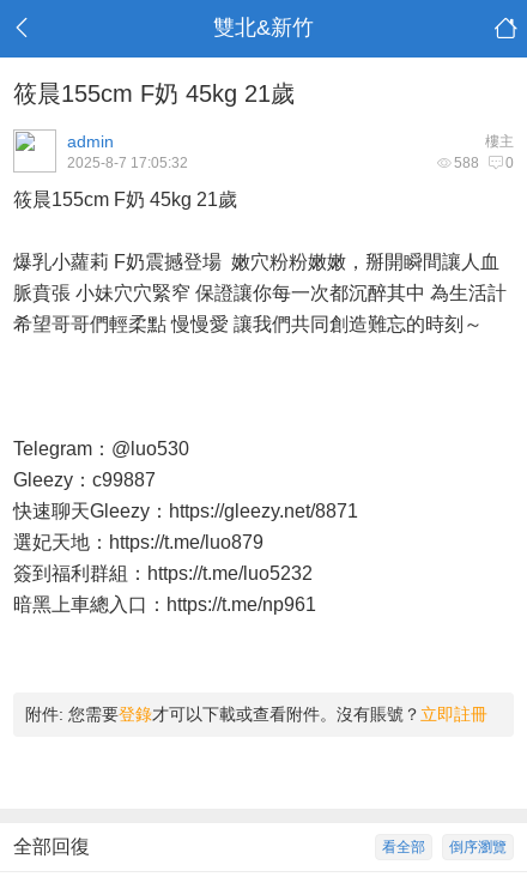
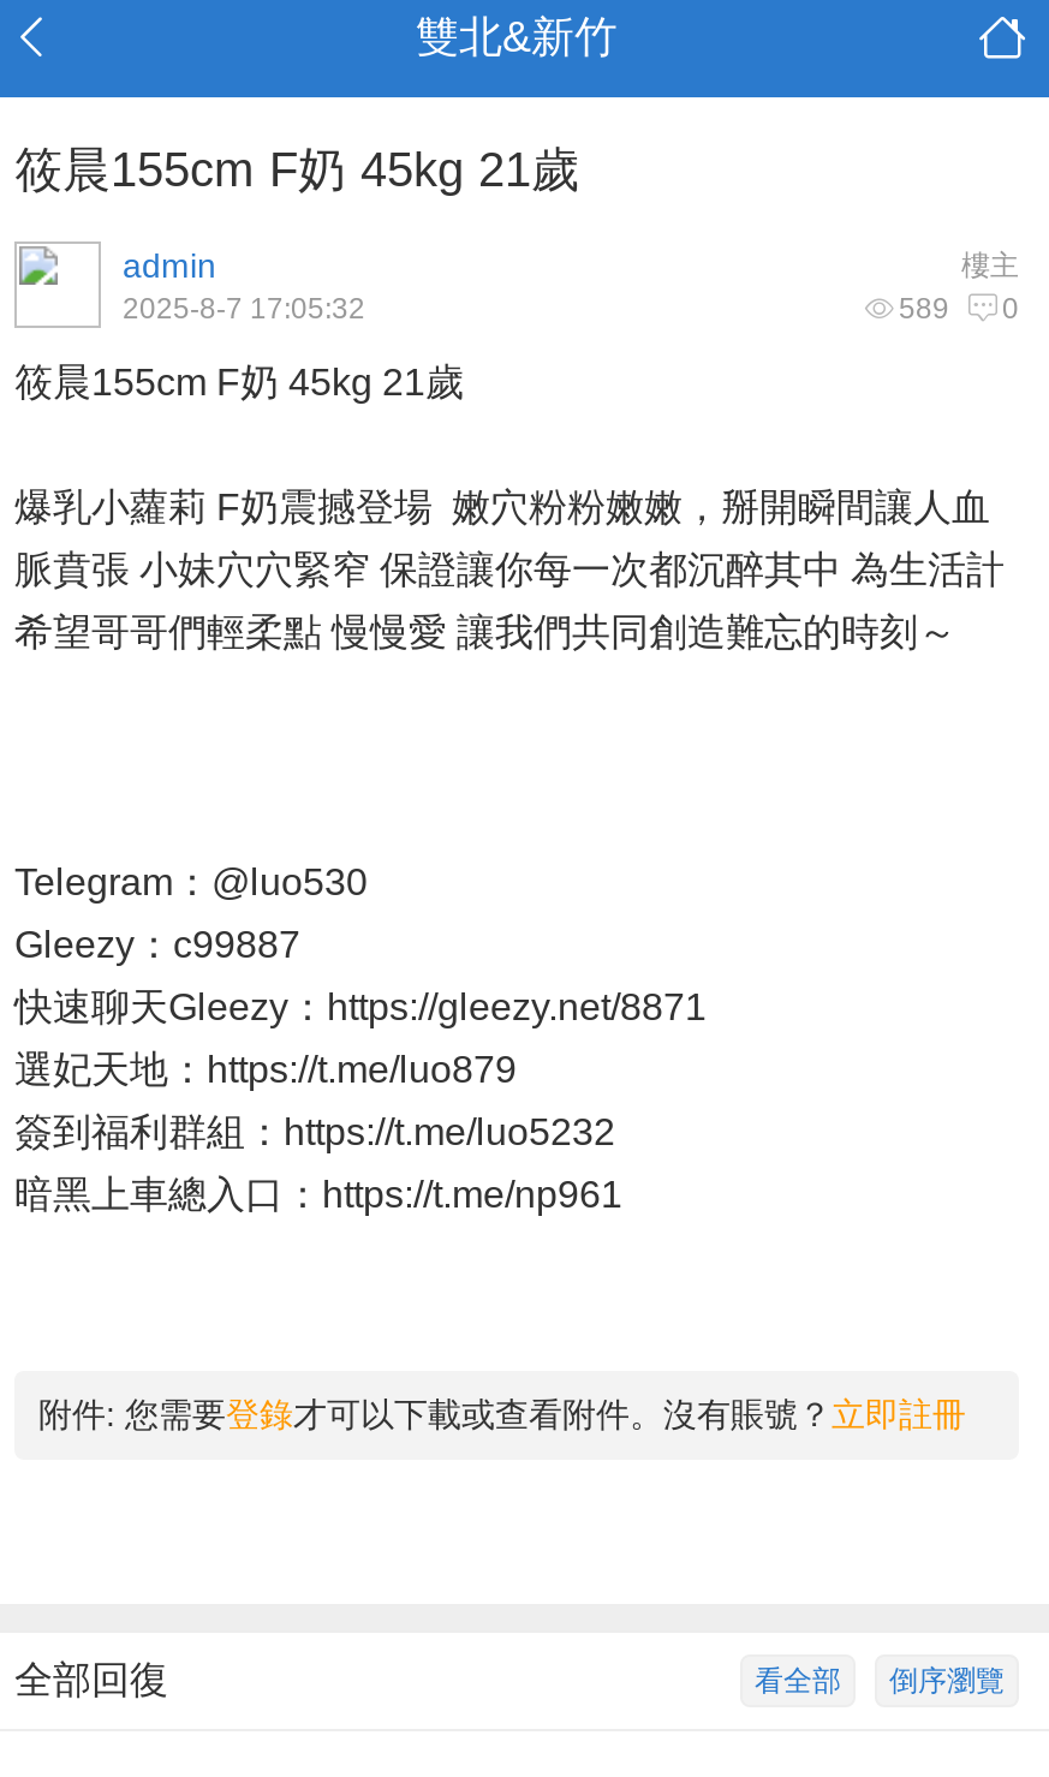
[454,155,514,171] 588 0 -> [899,292,1019,326] 589 0

